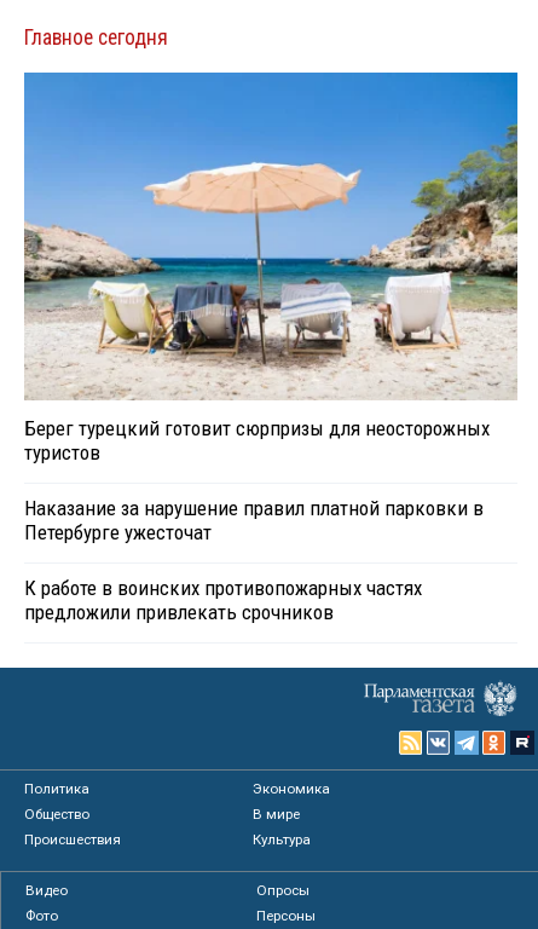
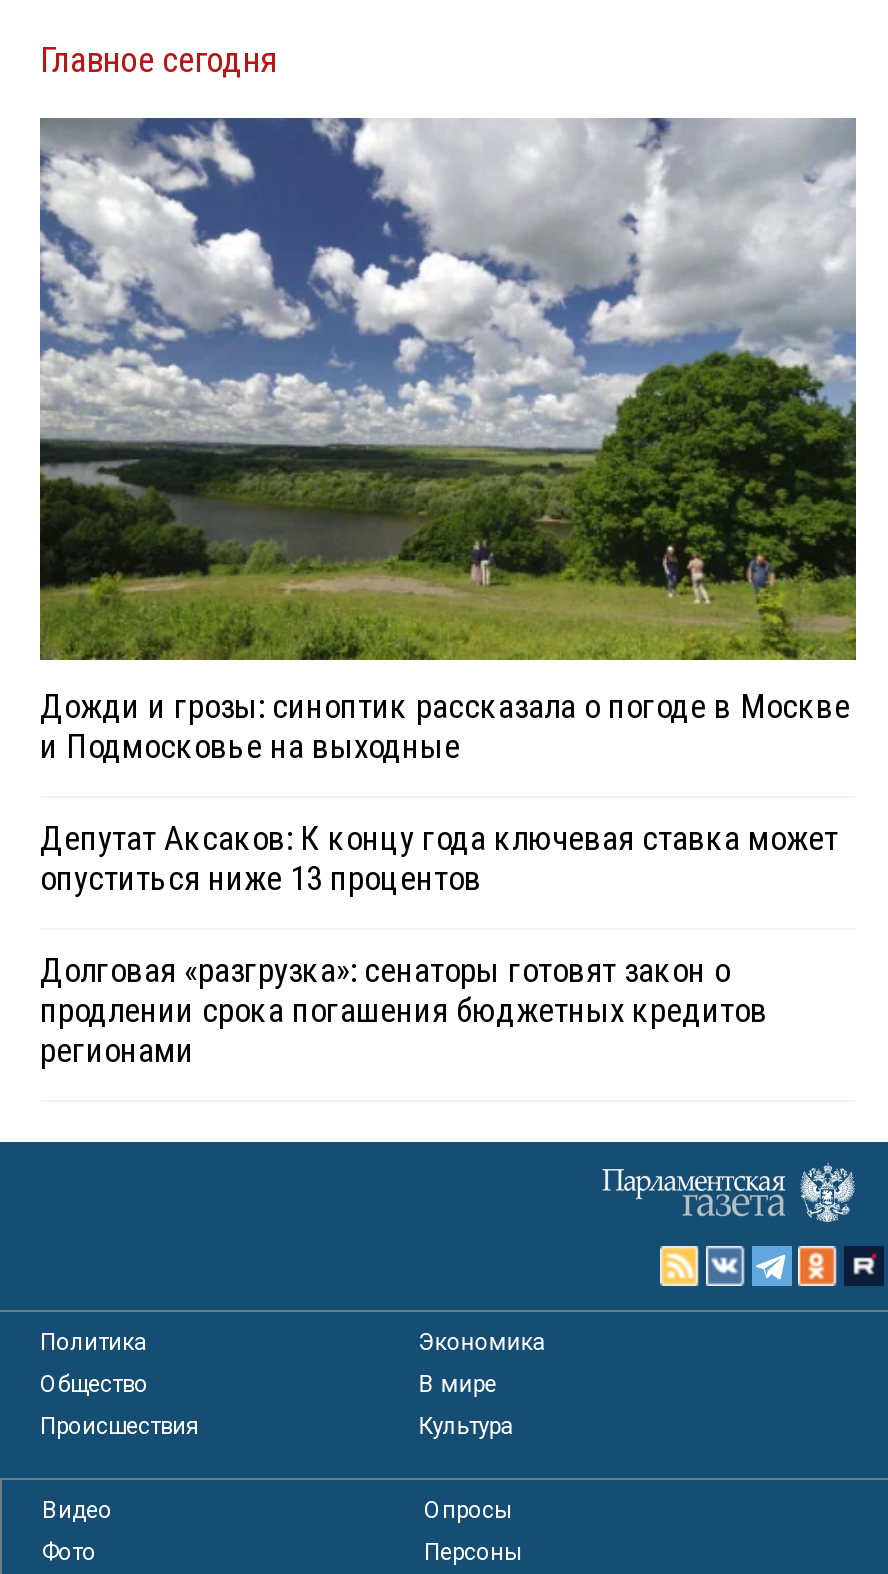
[24,71,519,464] [image] | Берег турецкий готовит сюрпризы для неосторожных | туристов -> [38,116,858,766] [image] | Дожди и грозы: синоптик рассказала о погоде в Москве | и Подмосковье на выходные
[24,496,484,544] Наказание за нарушение правил платной парковки в | Петербурге ужесточат -> [40,818,838,898] Депутат Аксаков: К концу года ключевая ставка может | опуститься ниже 13 процентов
[24,576,422,624] К работе в воинских противопожарных частях | предложили привлекать срочников -> [40,950,768,1070] Долговая «разгрузка»: сенаторы готовят закон о | продлении срока погашения бюджетных кредитов | регионами

